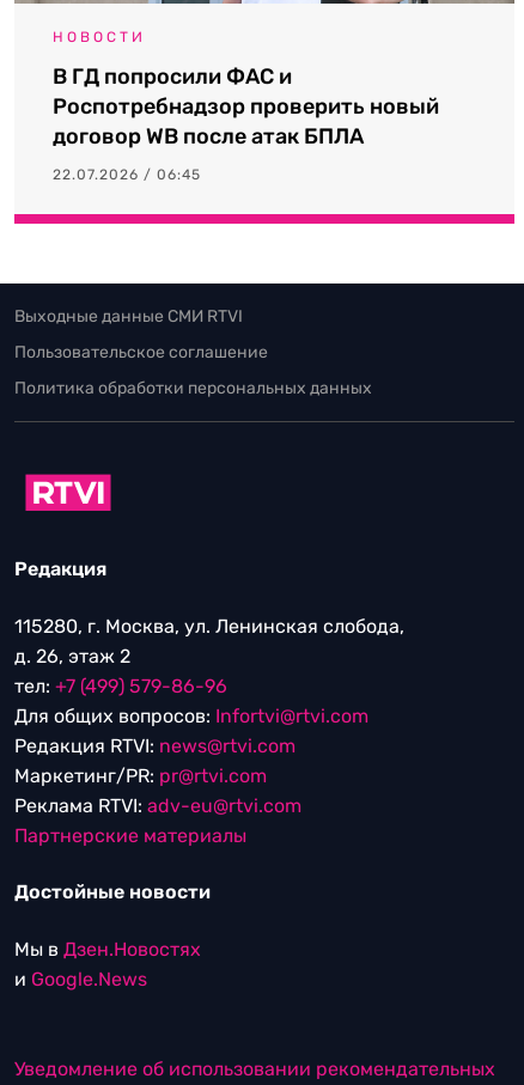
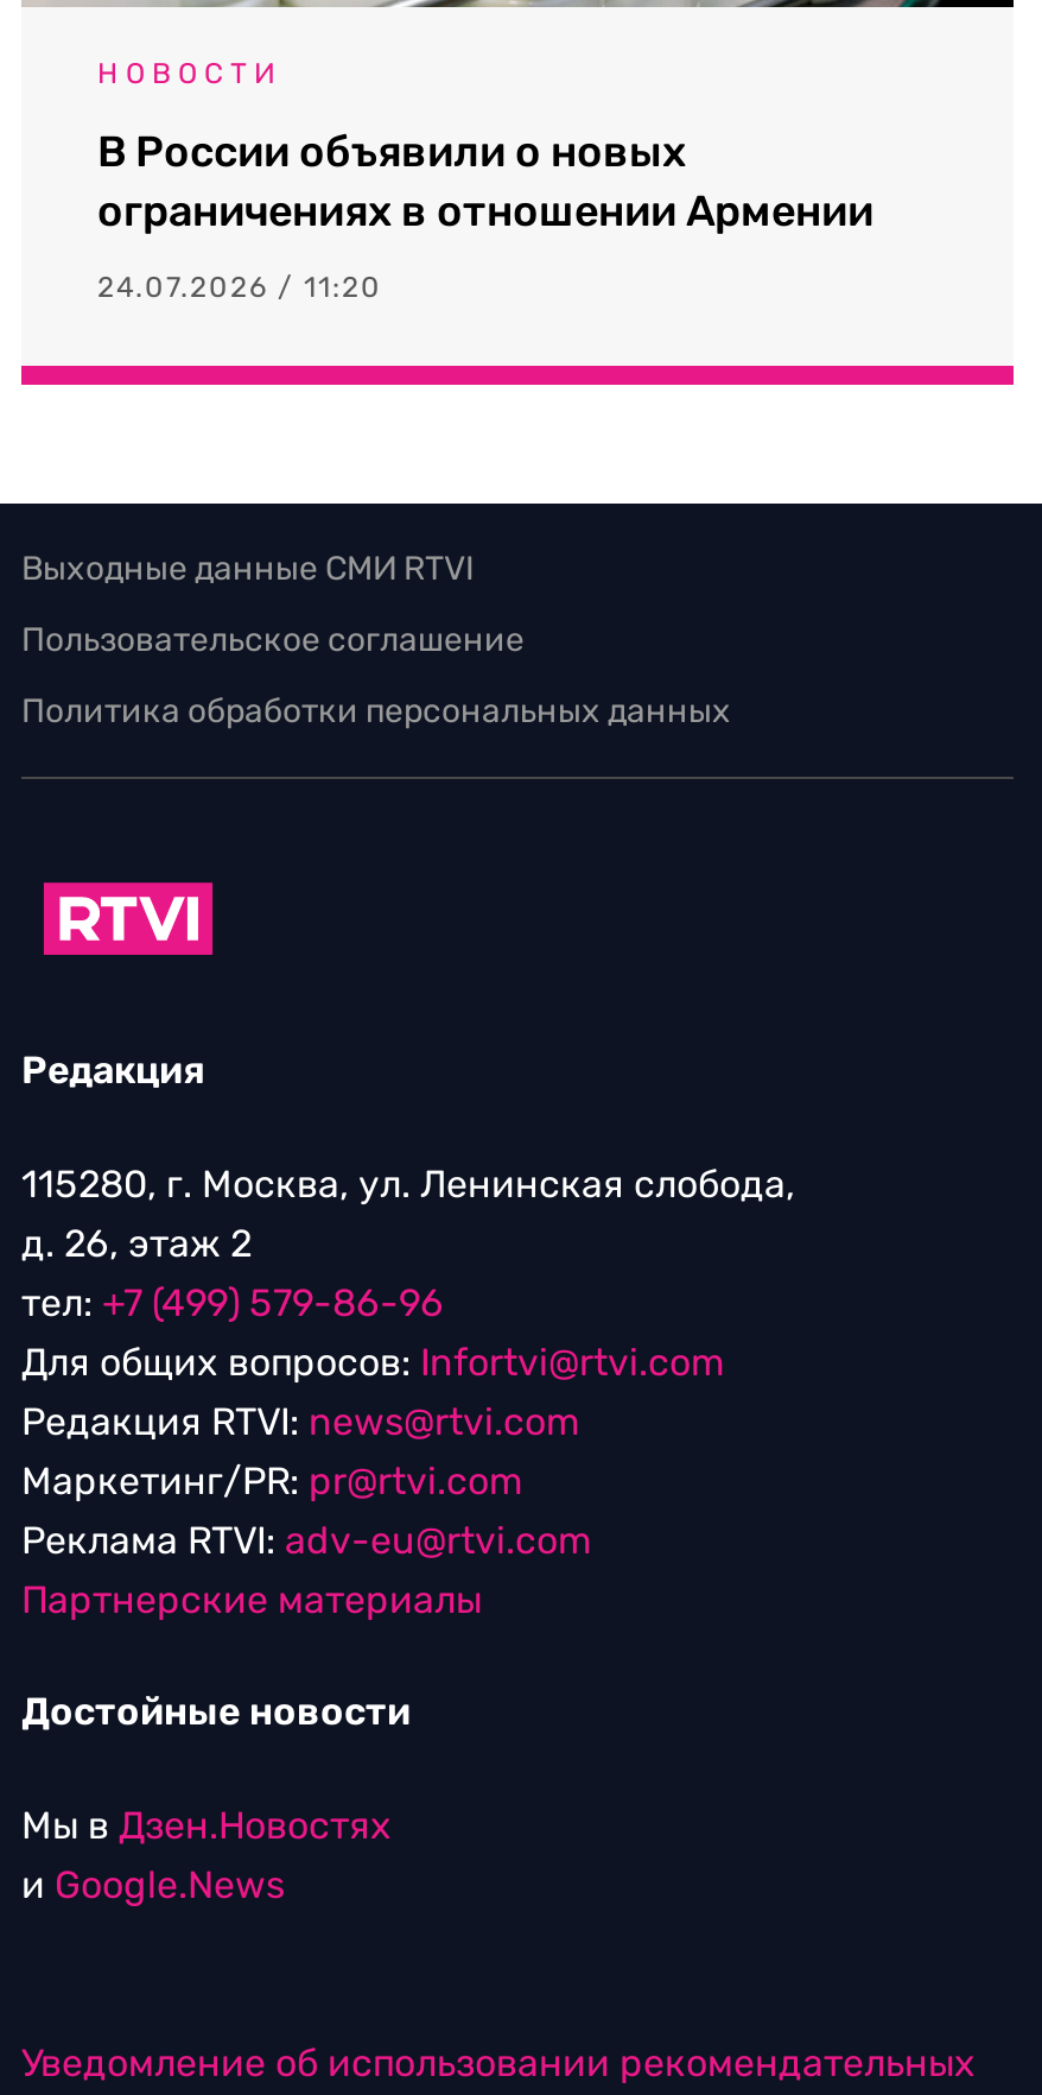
[53,64,439,150] В ГД попросили ФАС и | Роспотребнадзор проверить новый | договор WB после атак БПЛА -> [97,126,873,238] В России объявили о новых | ограничениях в отношении Армении
[53,166,201,183] 22.07.2026 / 06:45 -> [97,271,382,304] 24.07.2026 / 11:20

